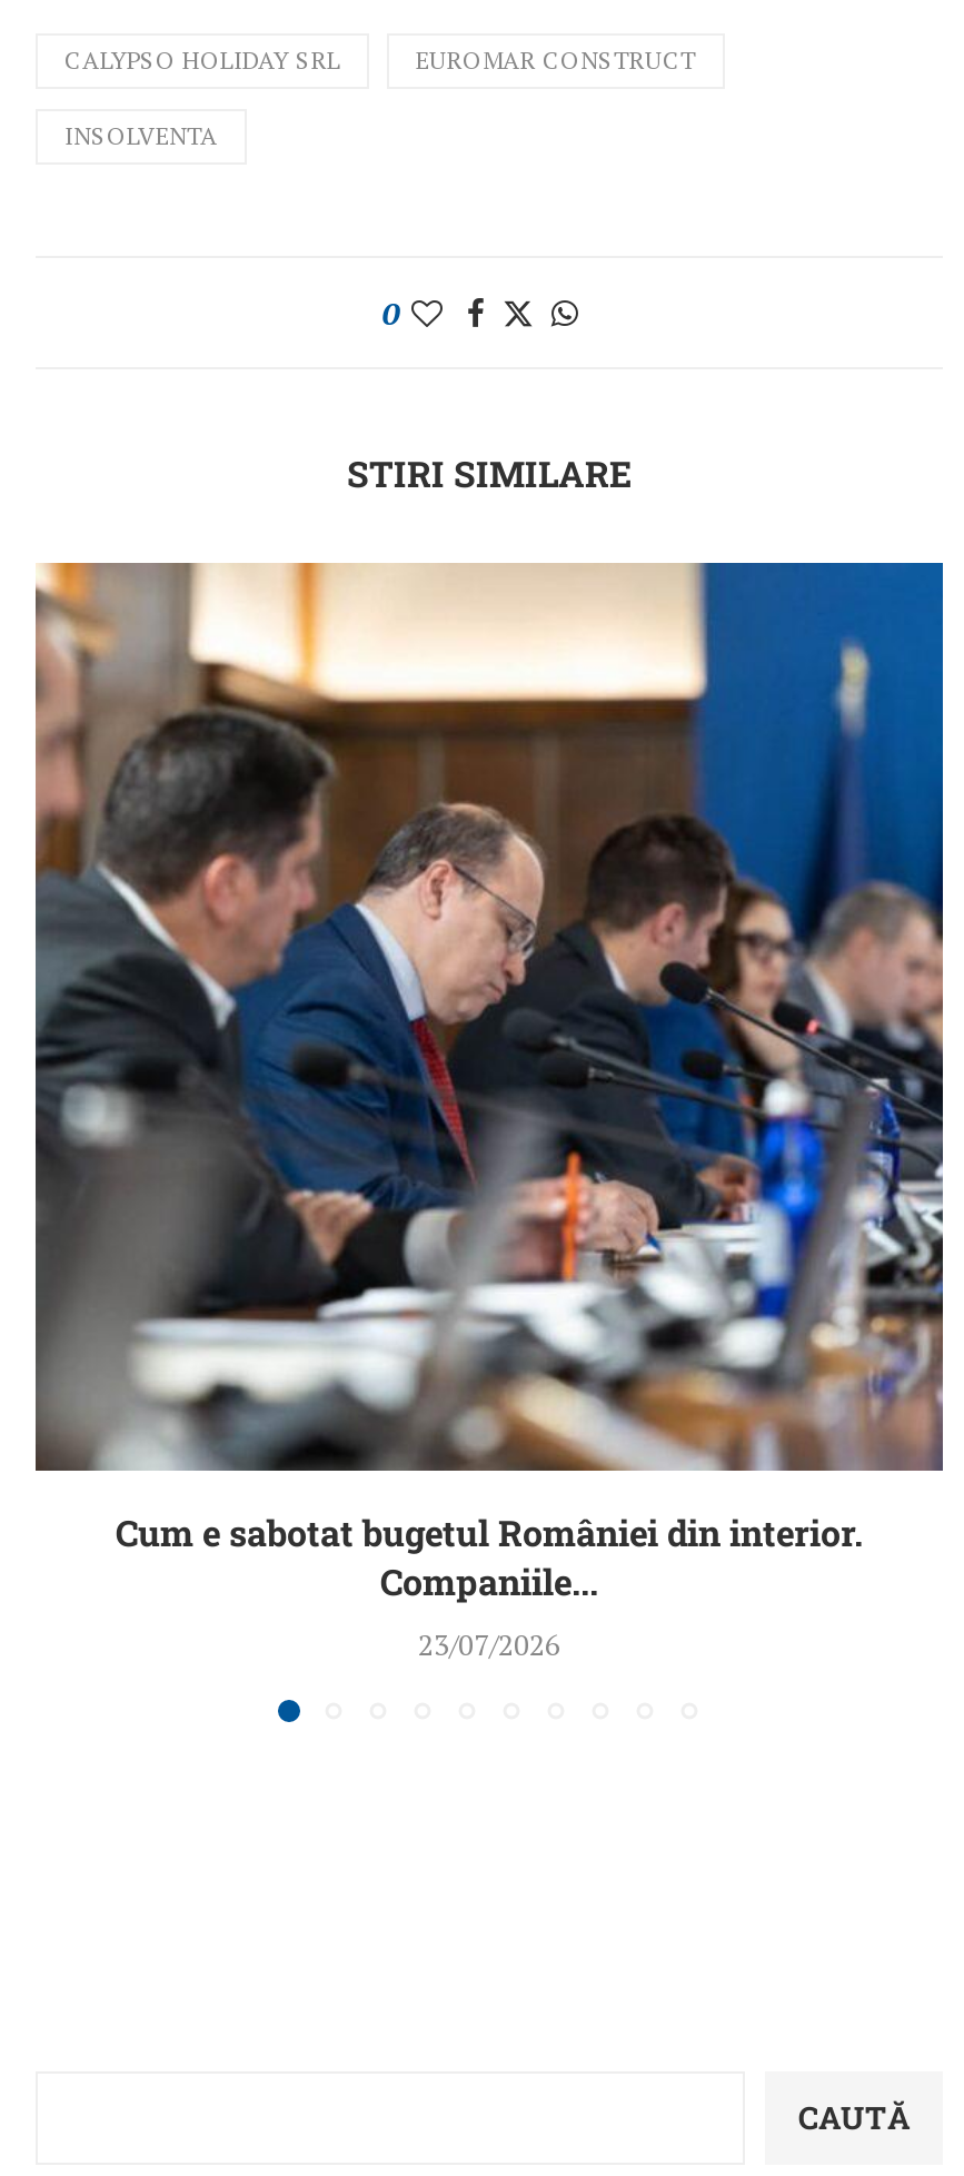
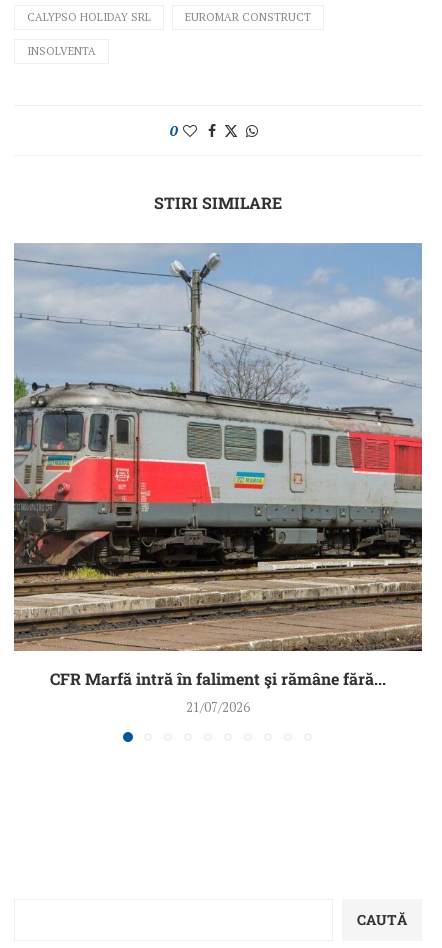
[33,561,945,1663] [image] | Cum e sabotat bugetul României din interior. | Companiile... | 23/07/2026 -> [13,243,423,715] [image] | CFR Marfă intră în faliment şi rămâne fără... | 21/07/2026

